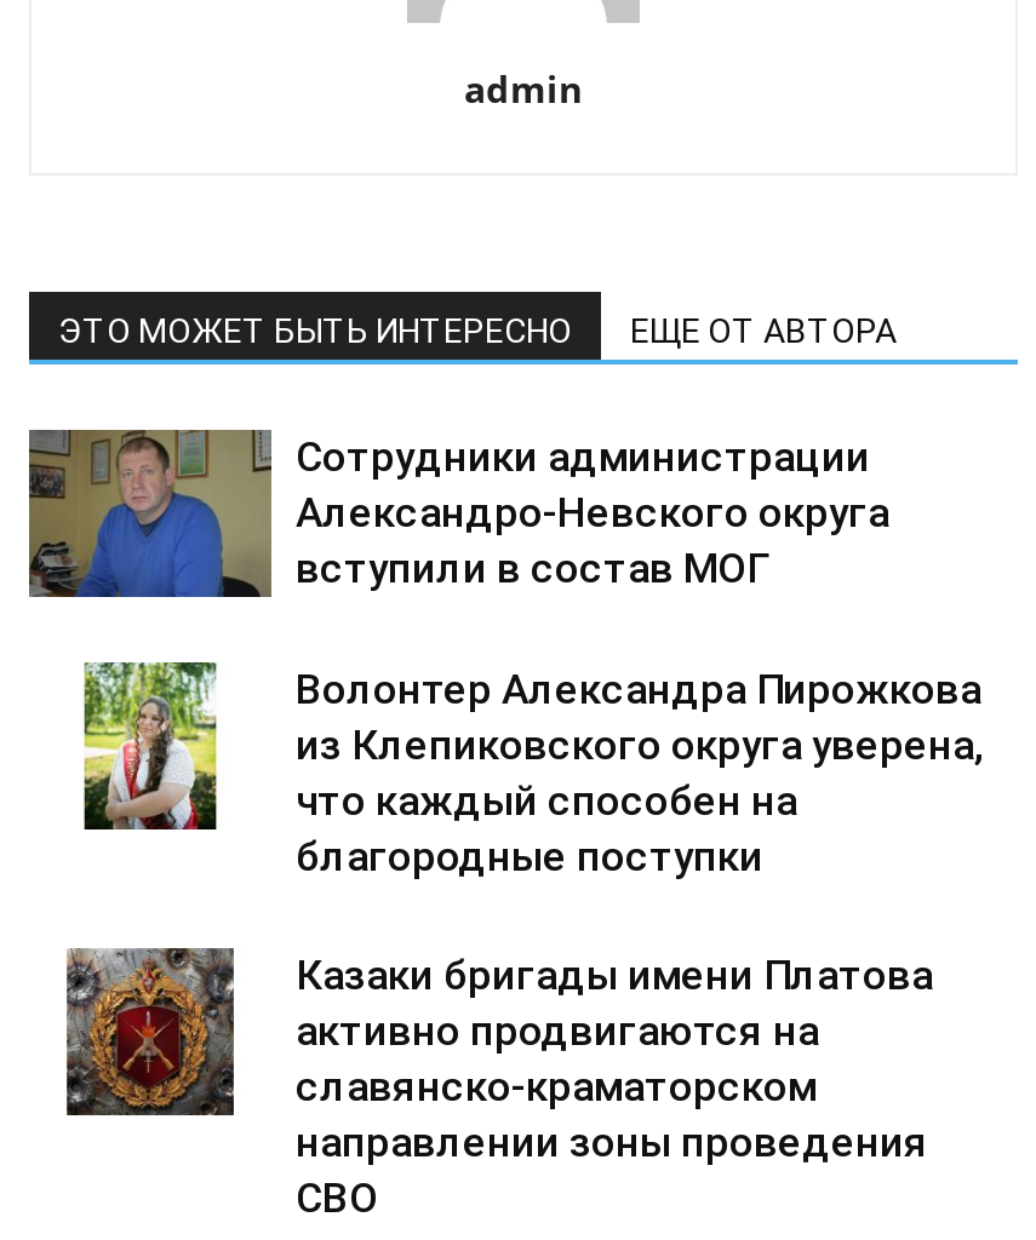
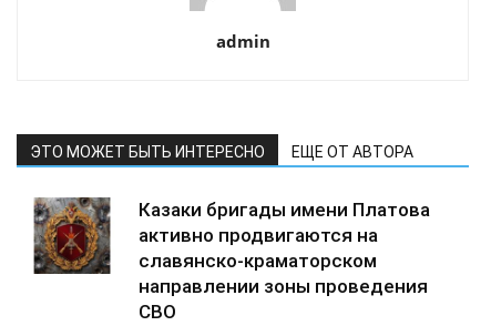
[27,426,984,881] [image] | Сотрудники администрации | Александро-Невского округа | вступили в состав МОГ | Волонтер Александра Пирожкова | из Клепиковского округа уверена, | что каждый способен на | благородные поступки -> none
[82,659,221,833] [image] -> none

